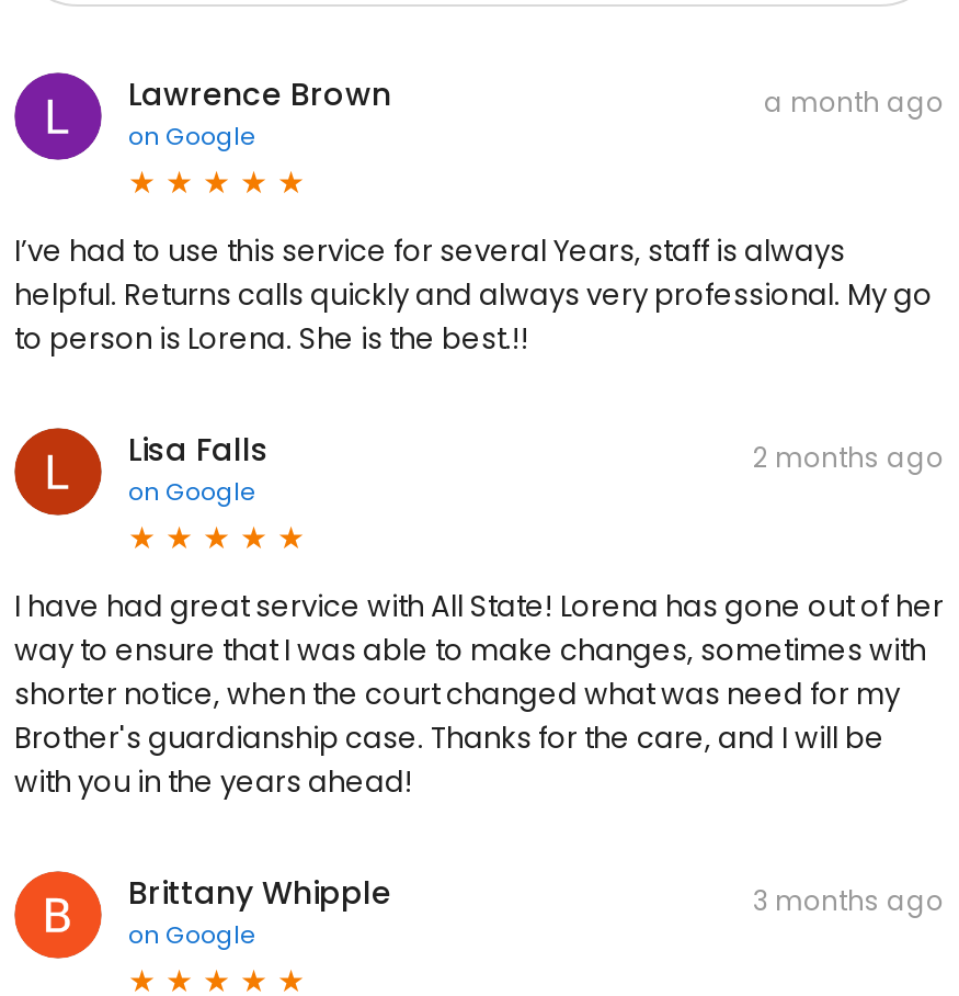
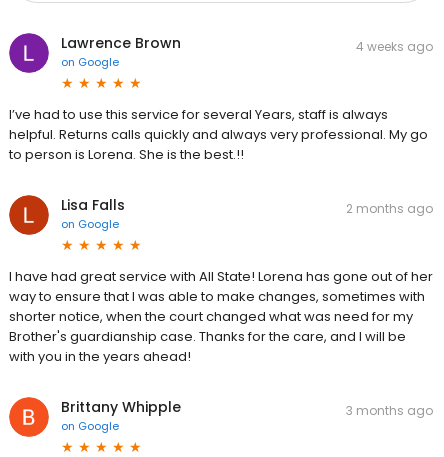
[764,84,944,121] a month ago -> [356,38,433,55] 4 weeks ago

